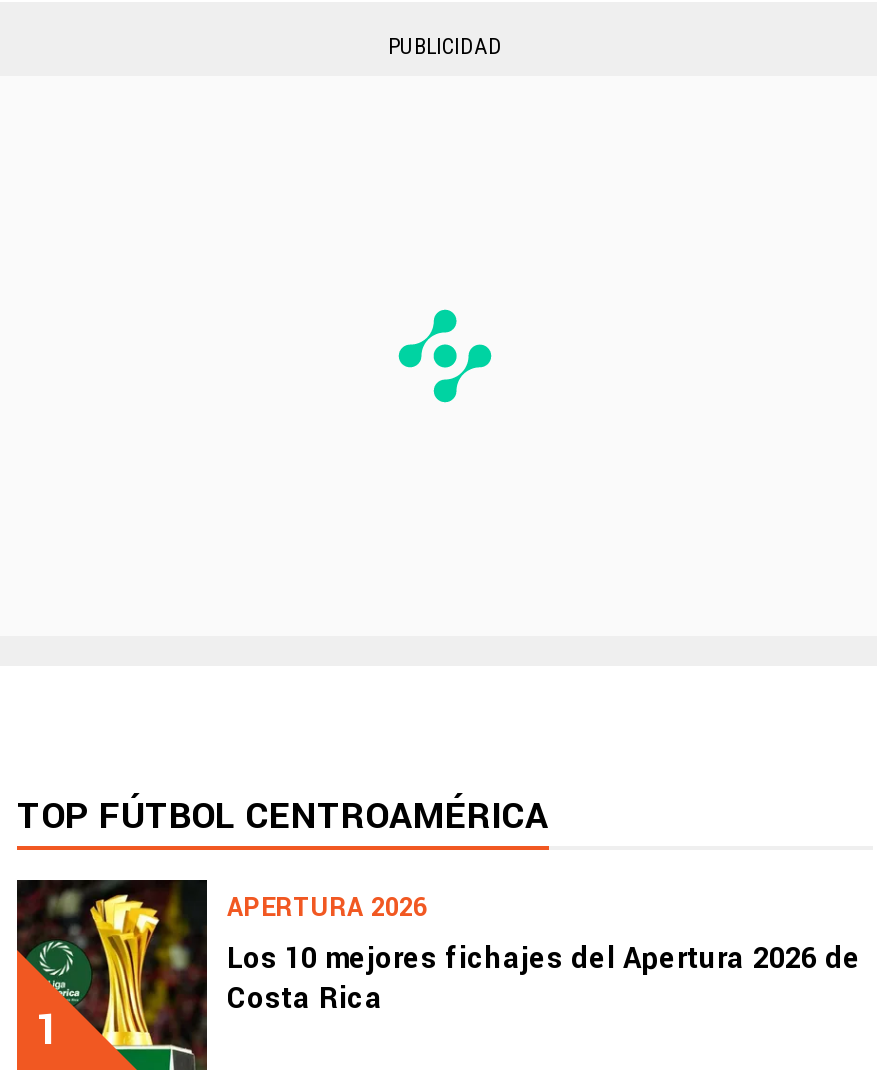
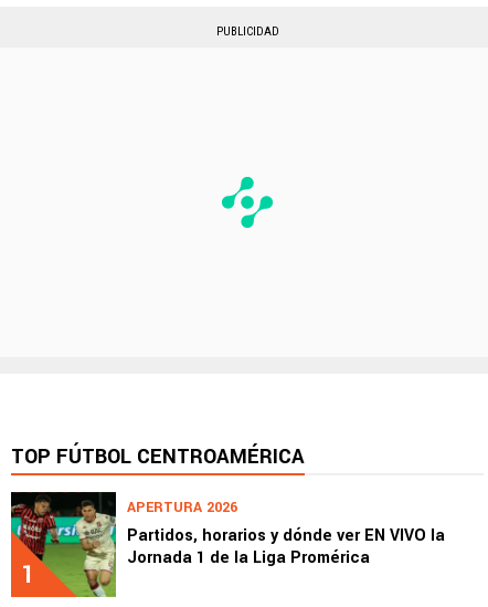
[15,877,861,1071] [image] | Los 10 mejores fichajes del Apertura 2026 de | Costa Rica -> [10,491,445,597] [image] | Partidos, horarios y dónde ver EN VIVO la | Jornada 1 de la Liga Promérica

